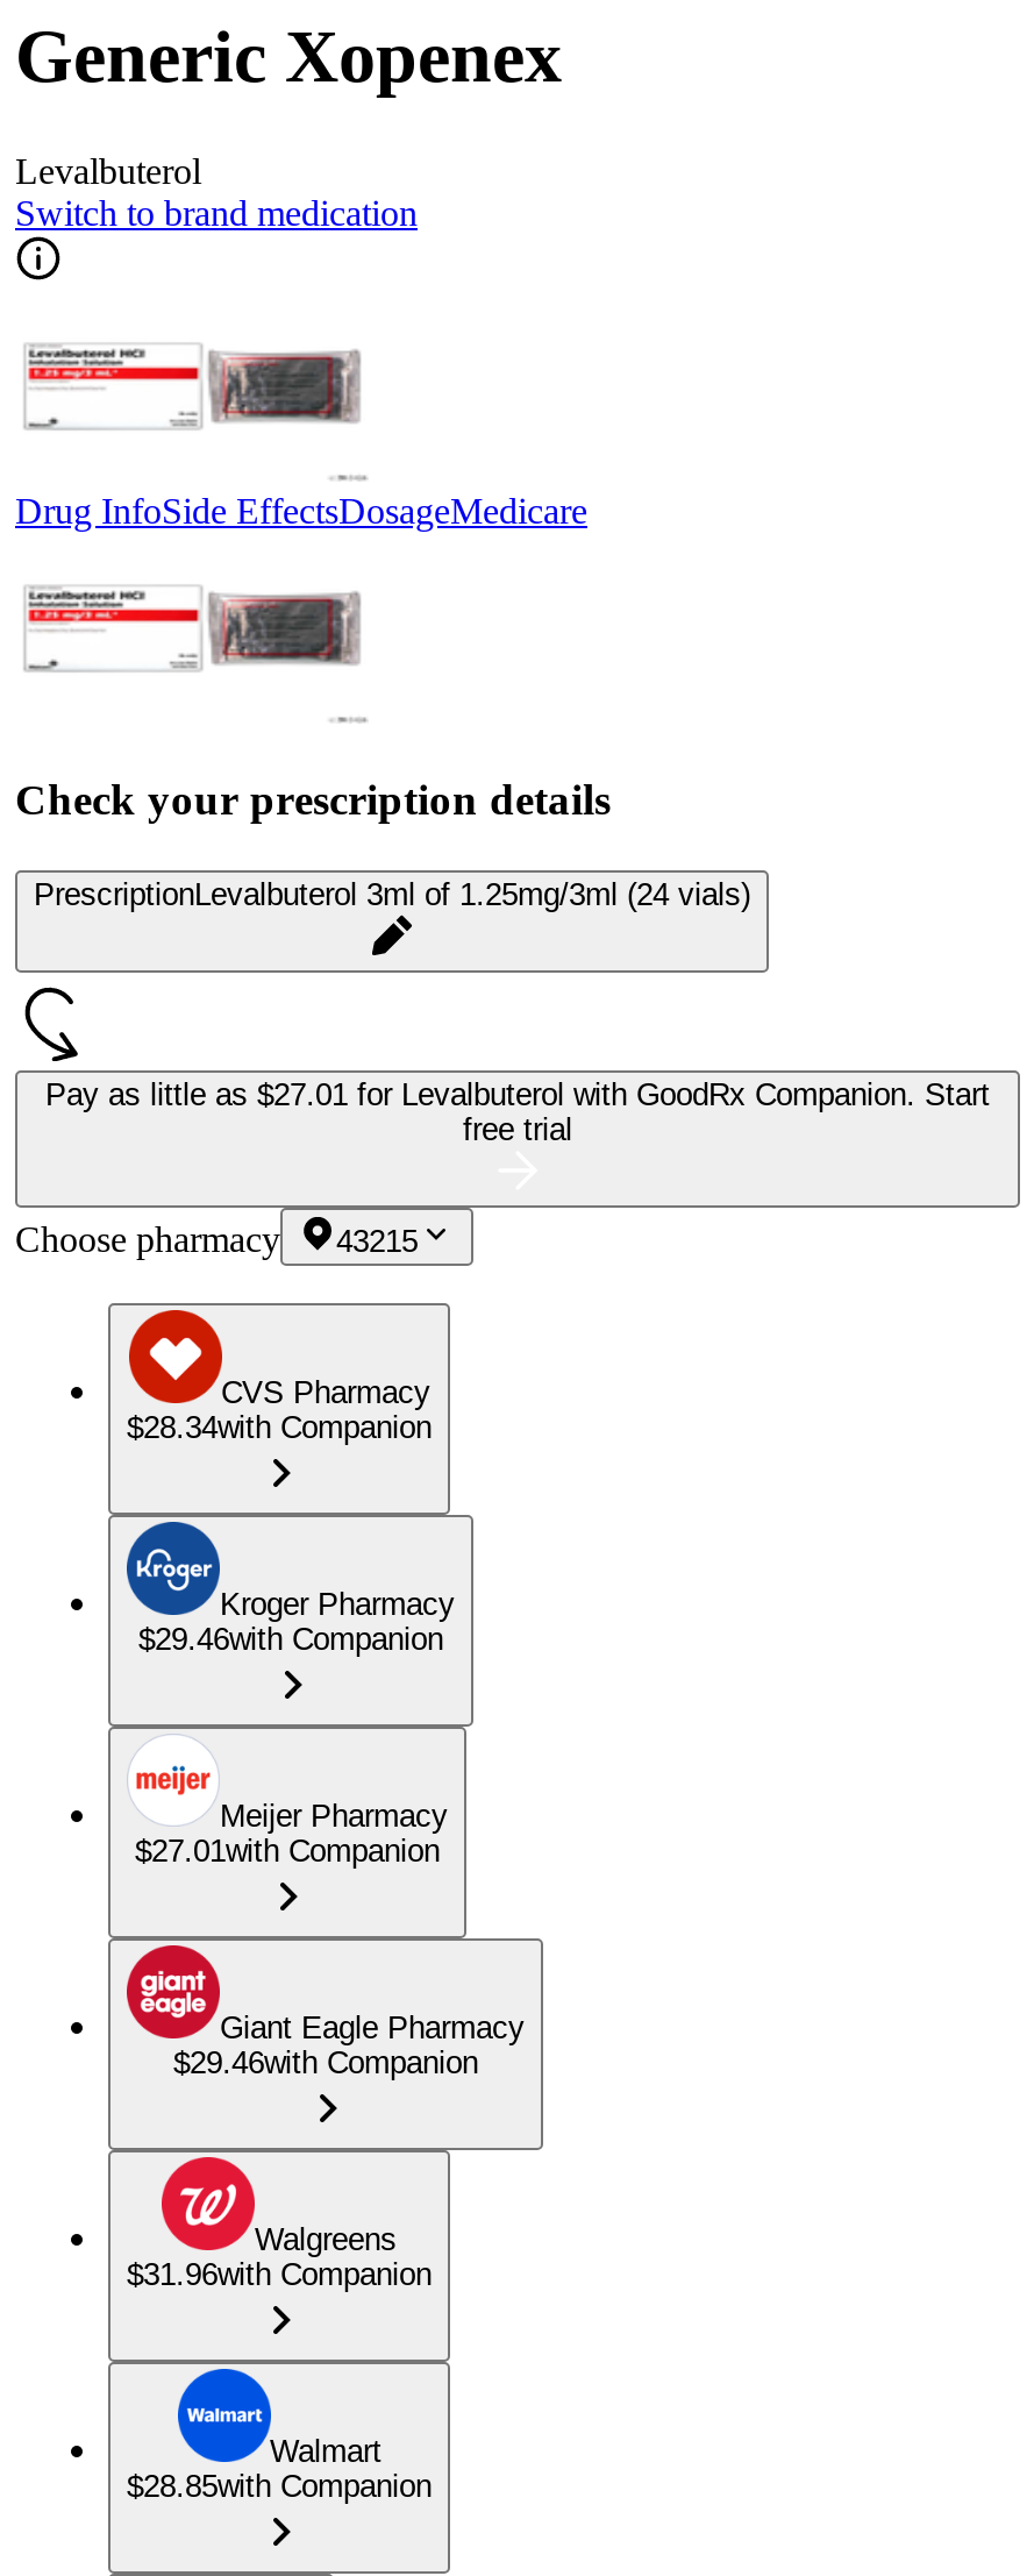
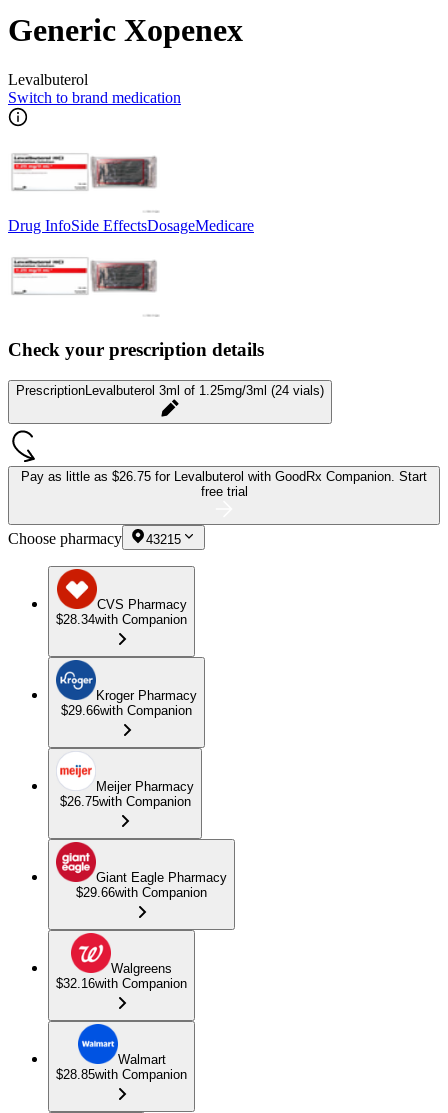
[45,1078,990,1113] Pay as little as $27.01 for Levalbuterol with GoodRx Companion. Start -> [21,469,427,484] Pay as little as $26.75 for Levalbuterol with GoodRx Companion. Start
[138,1622,443,1657] $29.46with Companion -> [61,703,192,718] $29.66with Companion
[135,1834,440,1869] $27.01with Companion -> [59,794,190,809] $26.75with Companion
[173,2046,478,2081] $29.46with Companion -> [76,885,207,900] $29.66with Companion
[127,2257,432,2292] $31.96with Companion -> [56,976,187,991] $32.16with Companion

